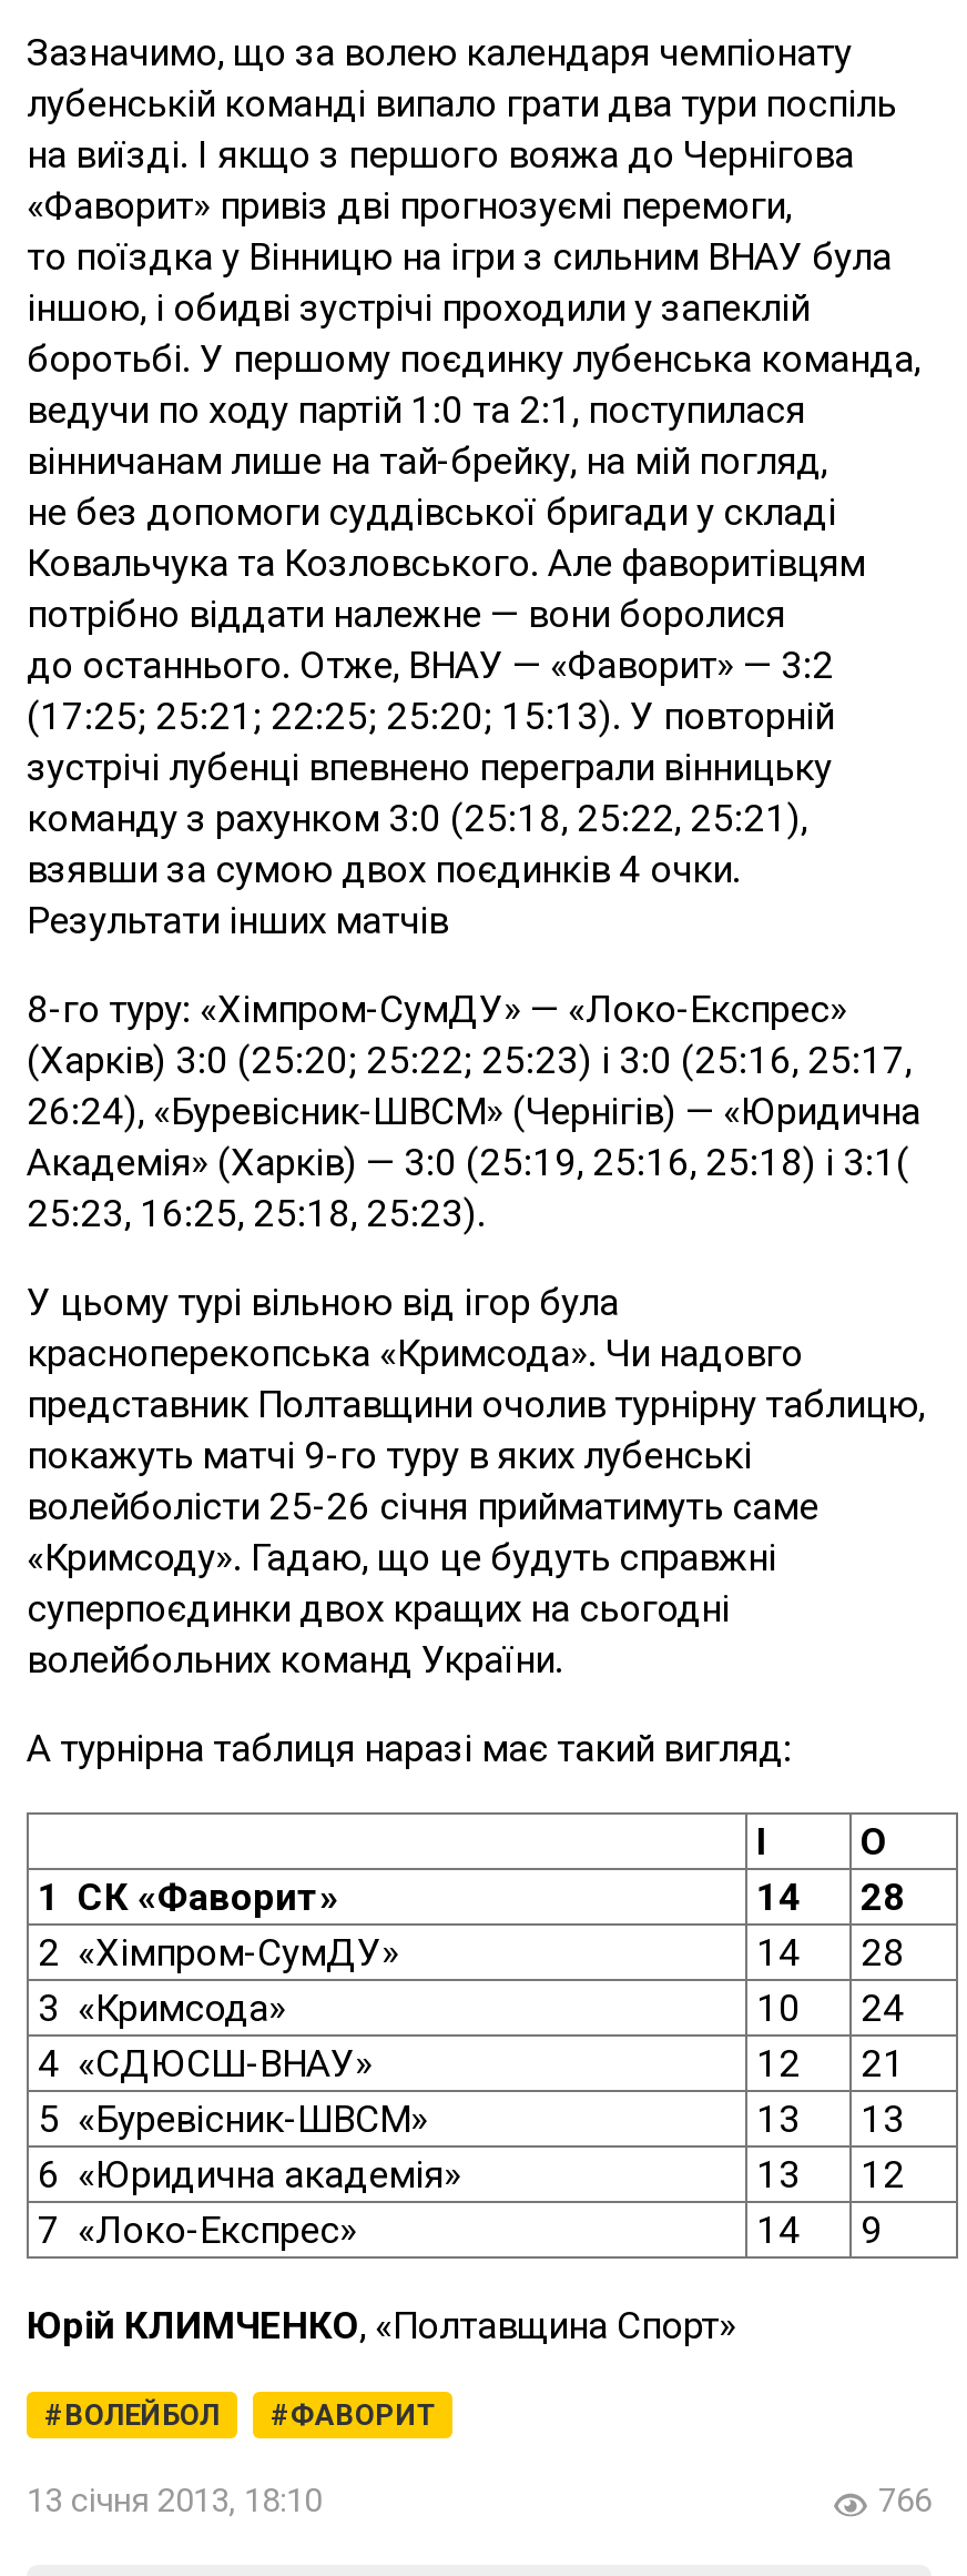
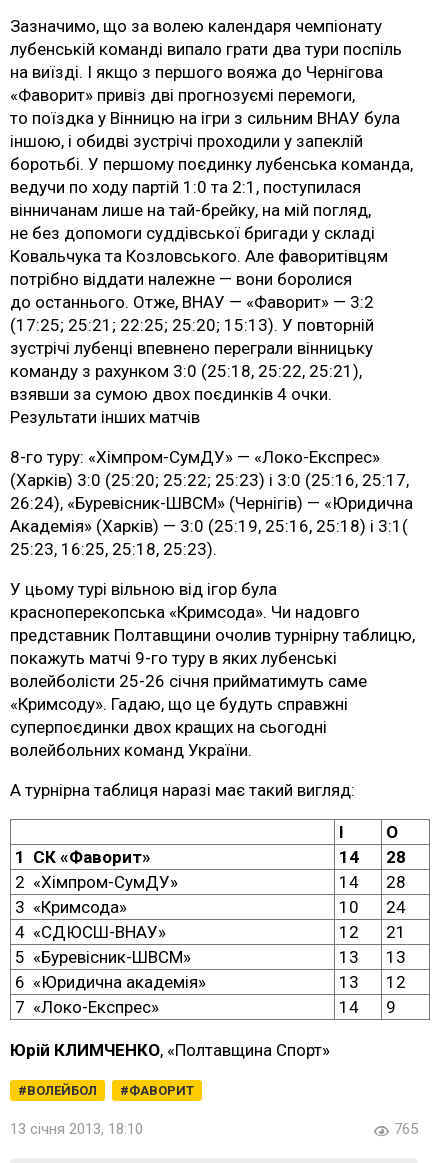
[878,2480,932,2520] 766 -> [394,1120,418,1138] 765

